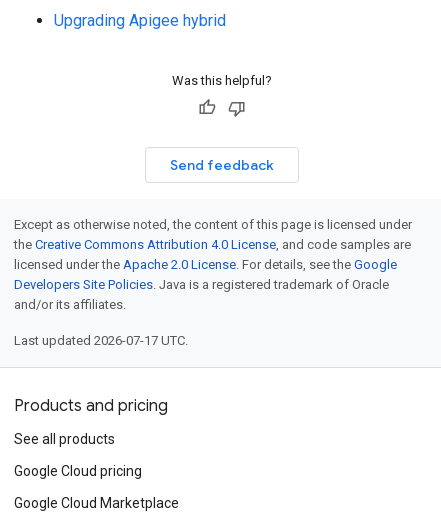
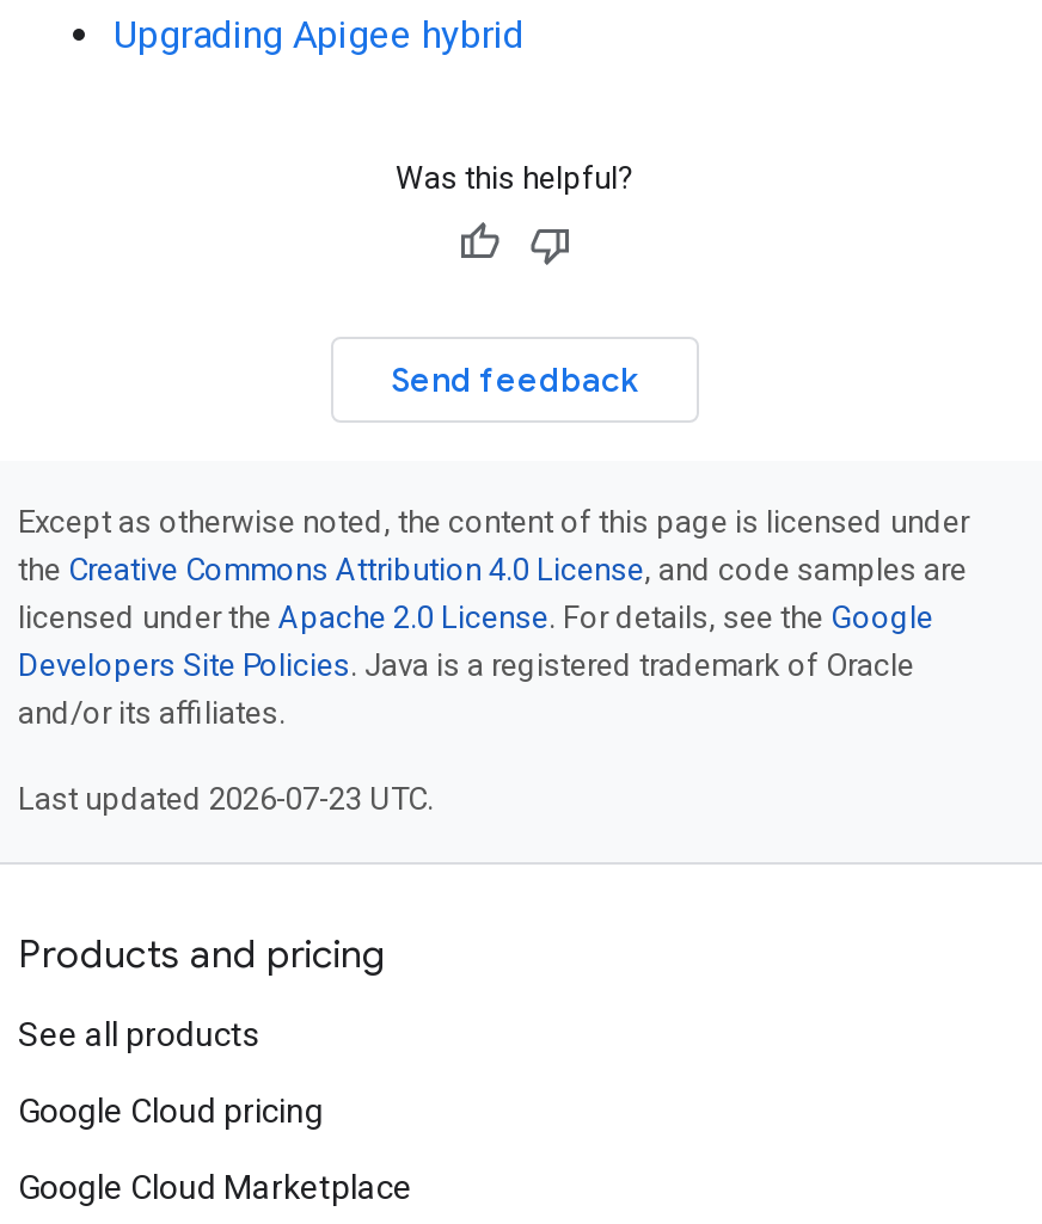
[14,333,188,348] Last updated 2026-07-17 UTC. -> [18,781,434,817] Last updated 2026-07-23 UTC.

